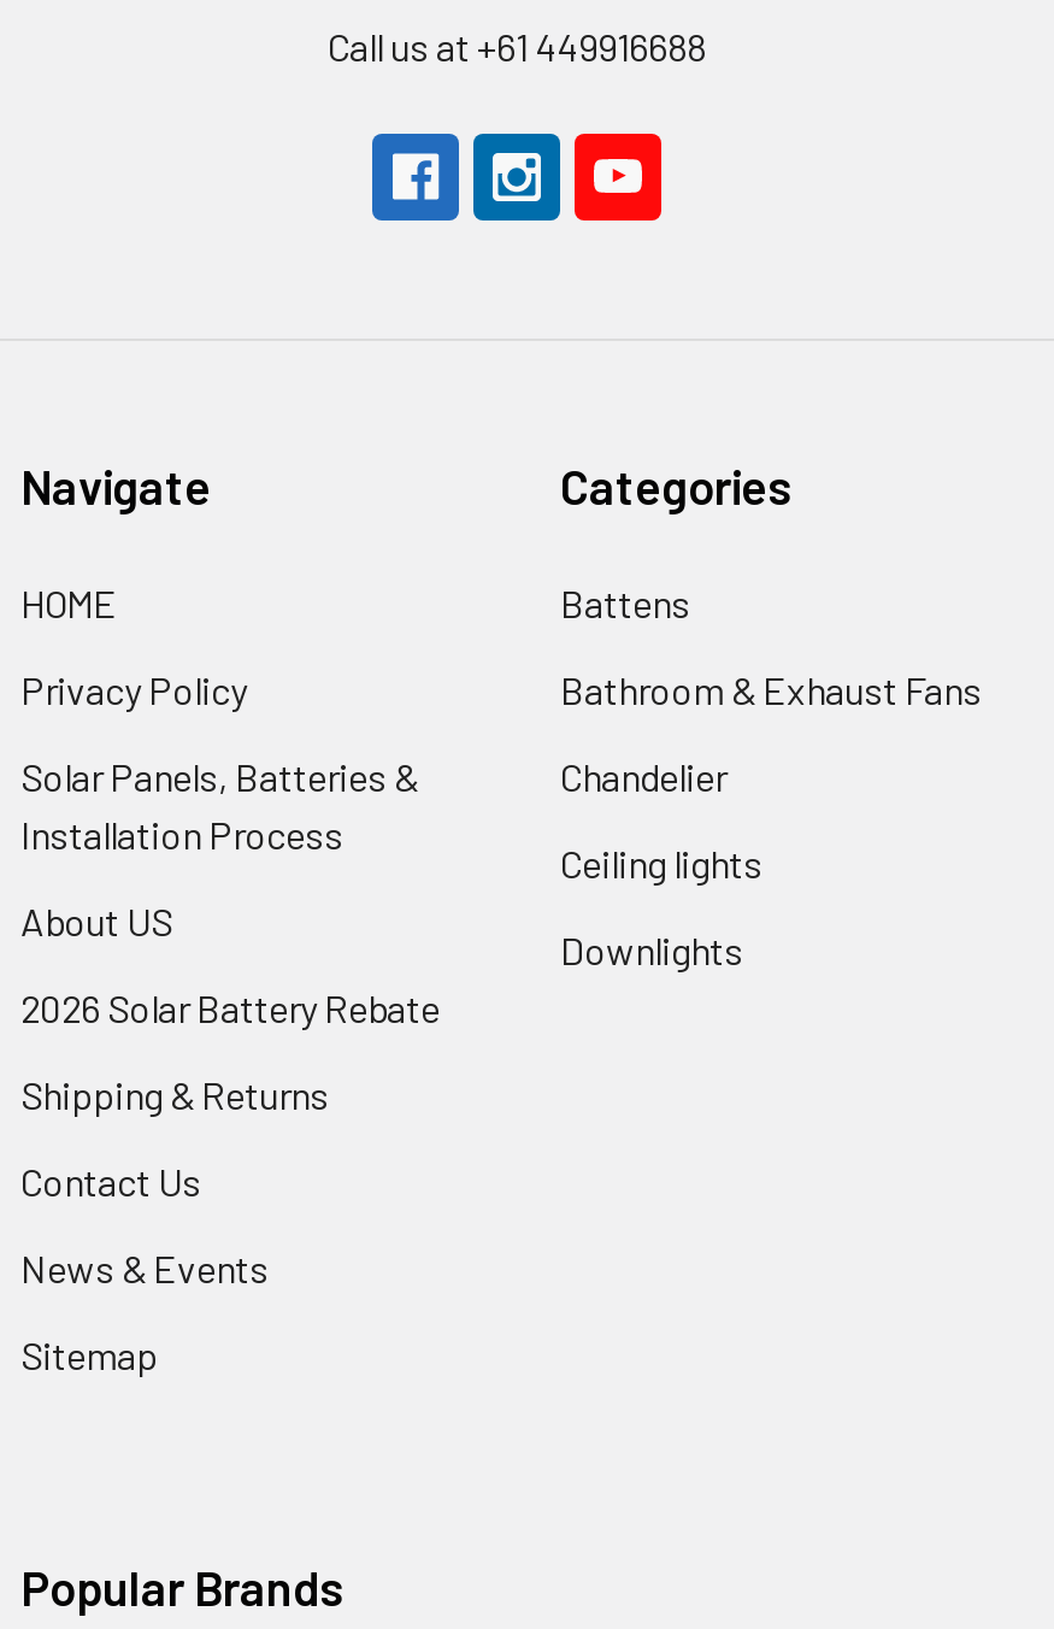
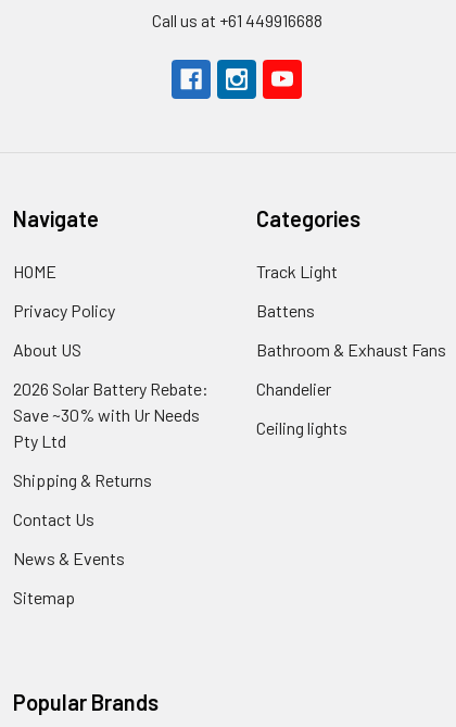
moved [560,580,982,799] -> [256,300,446,399]: Battens | Bathroom & Exhaust Fans | Chandelier
none -> [256,261,338,281] Track Light
[20,753,418,857] Solar Panels, Batteries & | Installation Process -> none
moved [560,840,762,886] -> [256,417,347,438]: Ceiling lights
moved [20,898,172,943] -> [13,339,81,360]: About US
[560,927,743,972] Downlights -> none
[20,984,440,1030] 2026 Solar Battery Rebate -> [13,378,208,451] 2026 Solar Battery Rebate: | Save ~30% with Ur Needs | Pty Ltd

